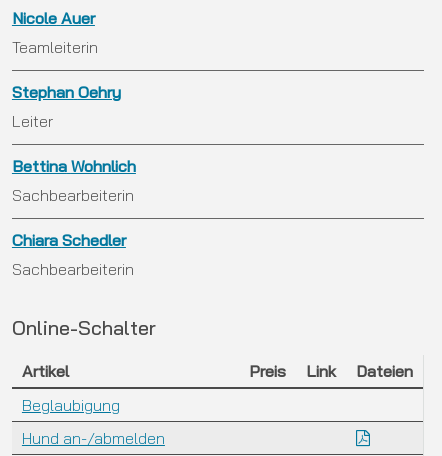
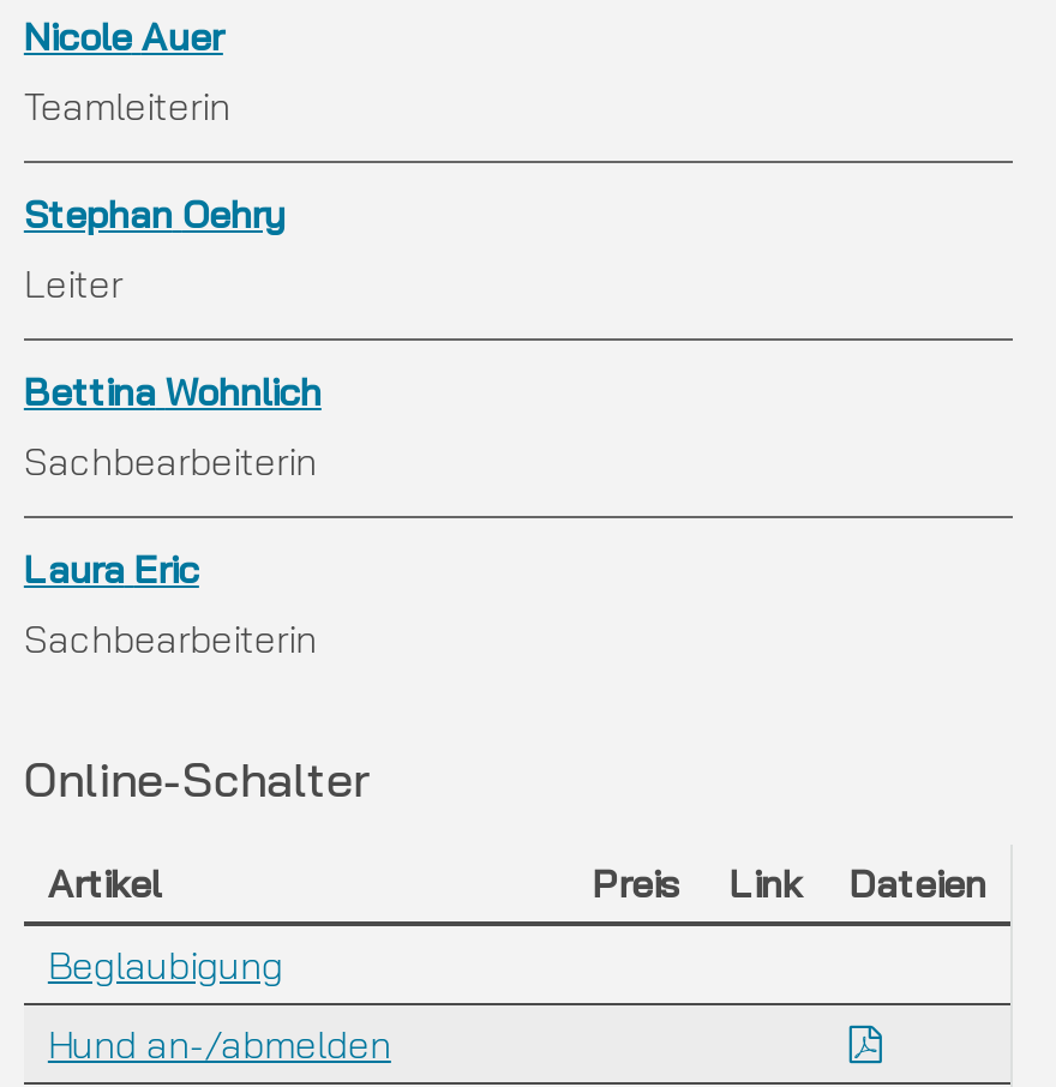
[12,229,126,249] Chiara Schedler -> [24,543,199,591] Laura Eric

